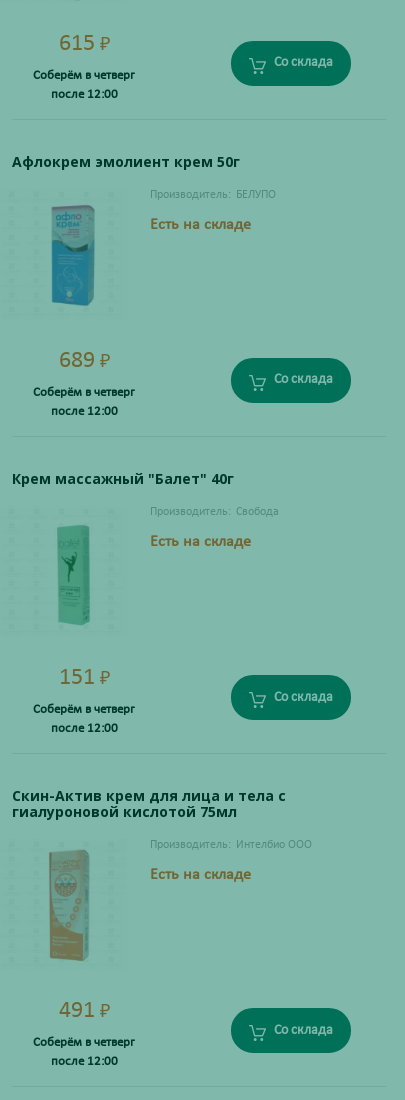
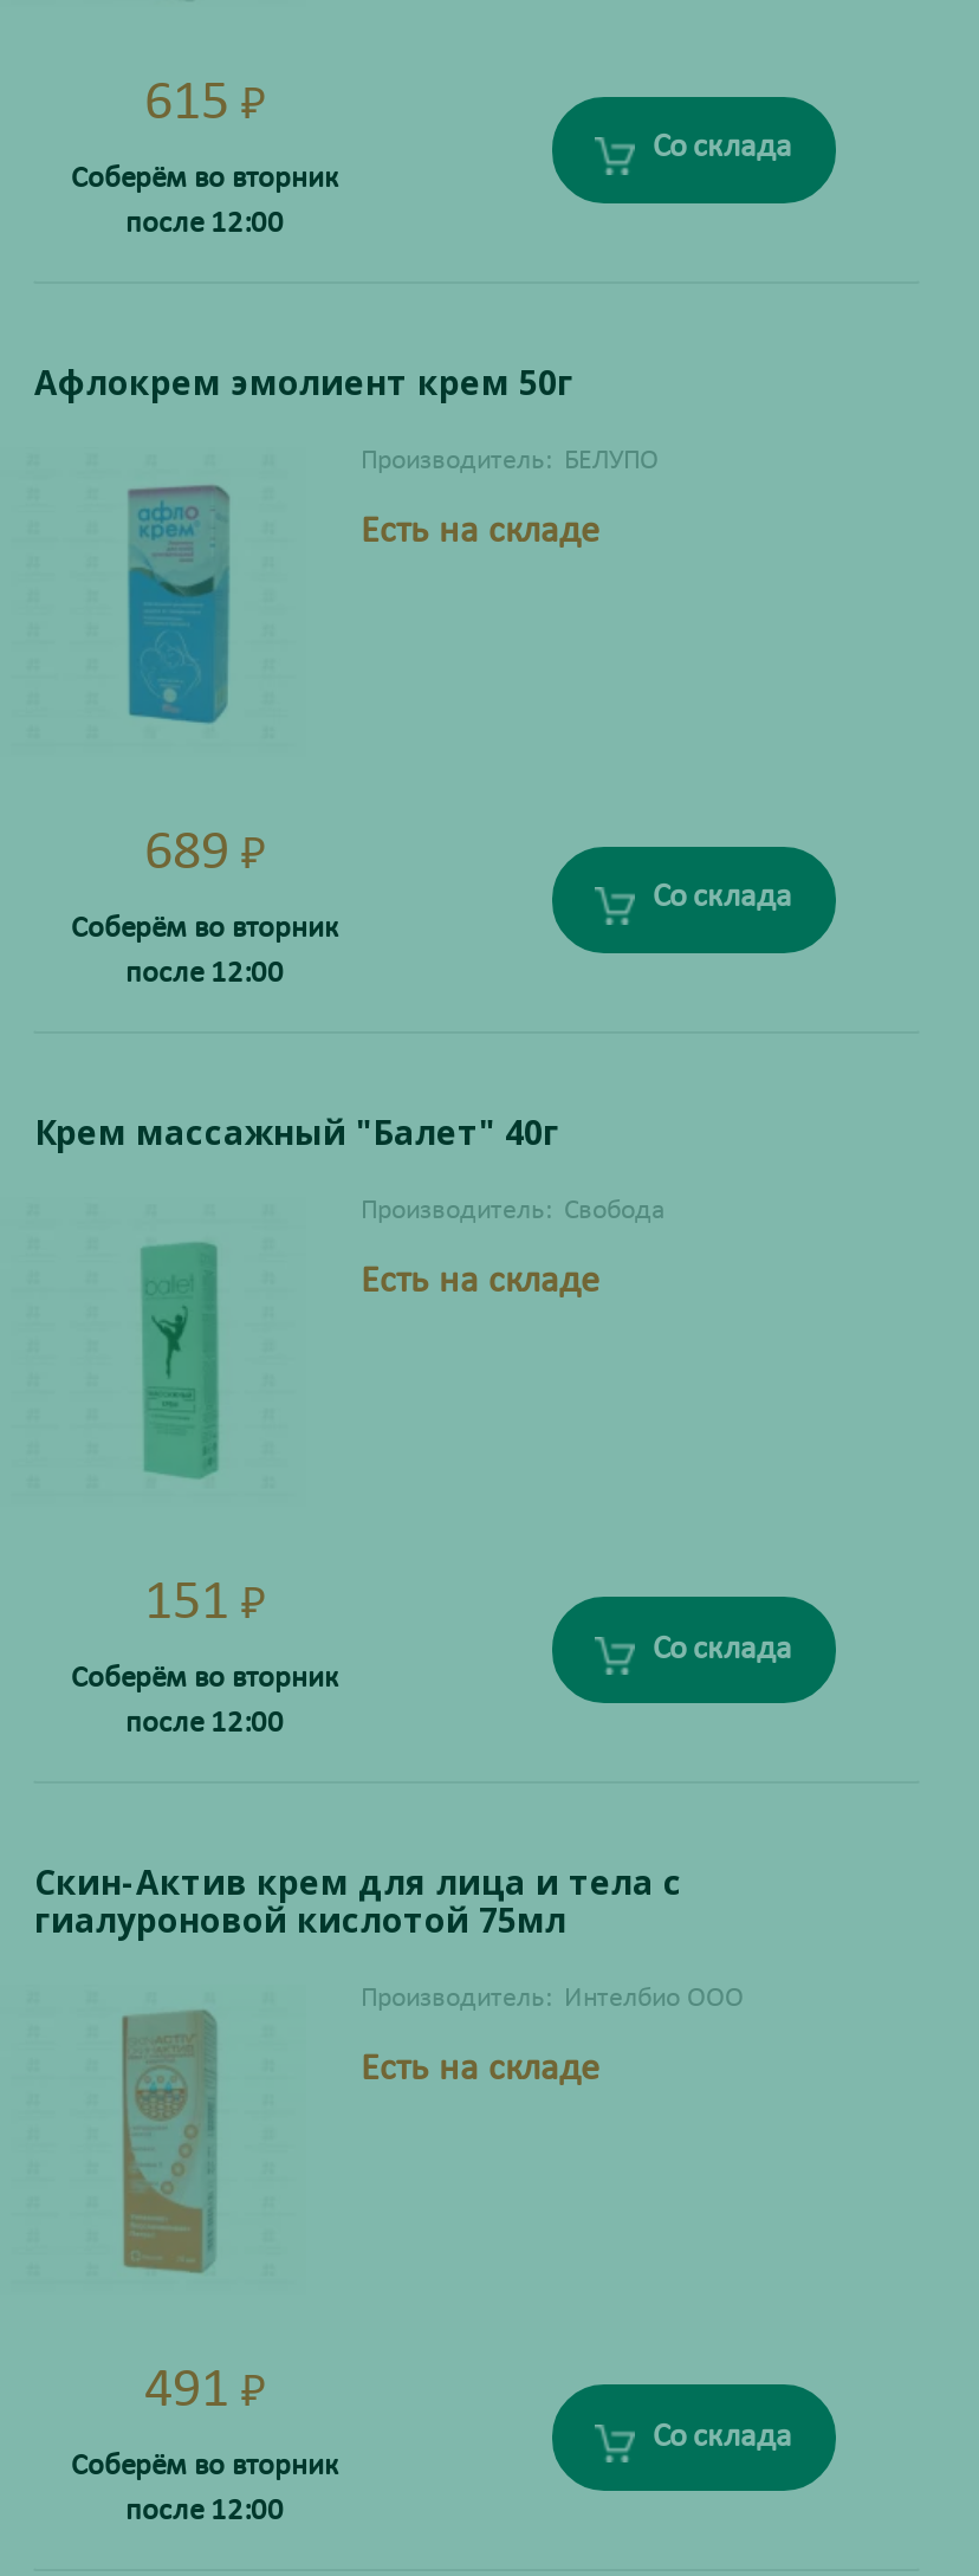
[33,69,135,82] Соберём в четверг -> [71,163,338,194] Соберём во вторник
[33,386,135,399] Соберём в четверг -> [71,913,338,944] Соберём во вторник
[33,703,135,716] Соберём в четверг -> [71,1663,338,1694] Соберём во вторник
[33,1036,135,1049] Соберём в четверг -> [71,2451,338,2482] Соберём во вторник

